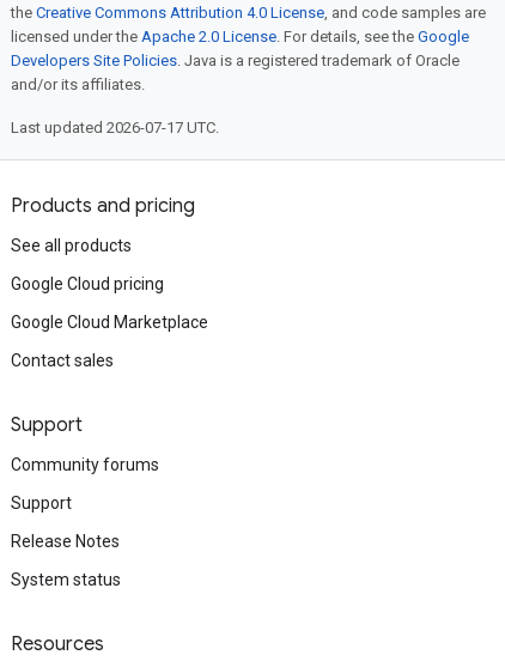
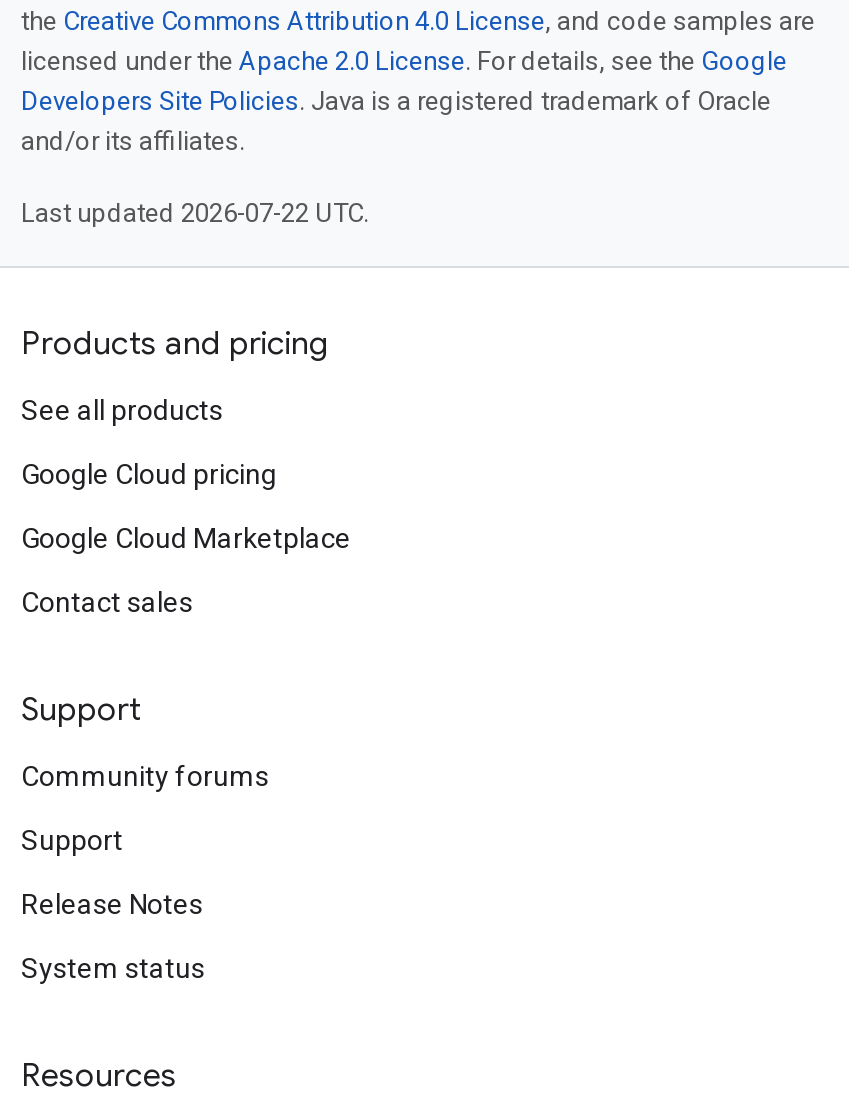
[11,119,219,137] Last updated 2026-07-17 UTC. -> [21,198,369,228] Last updated 2026-07-22 UTC.

